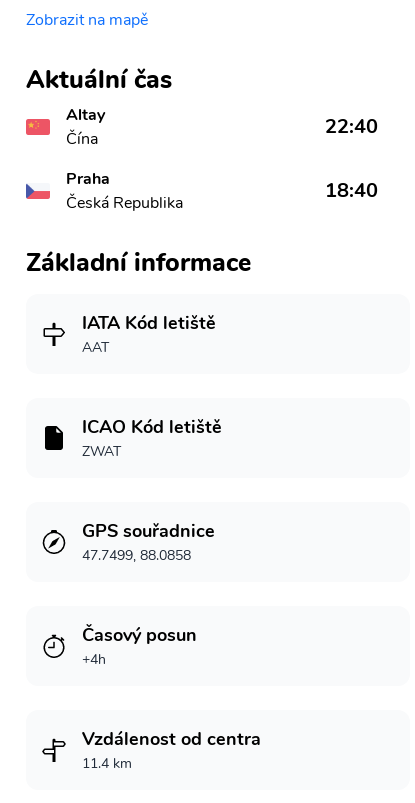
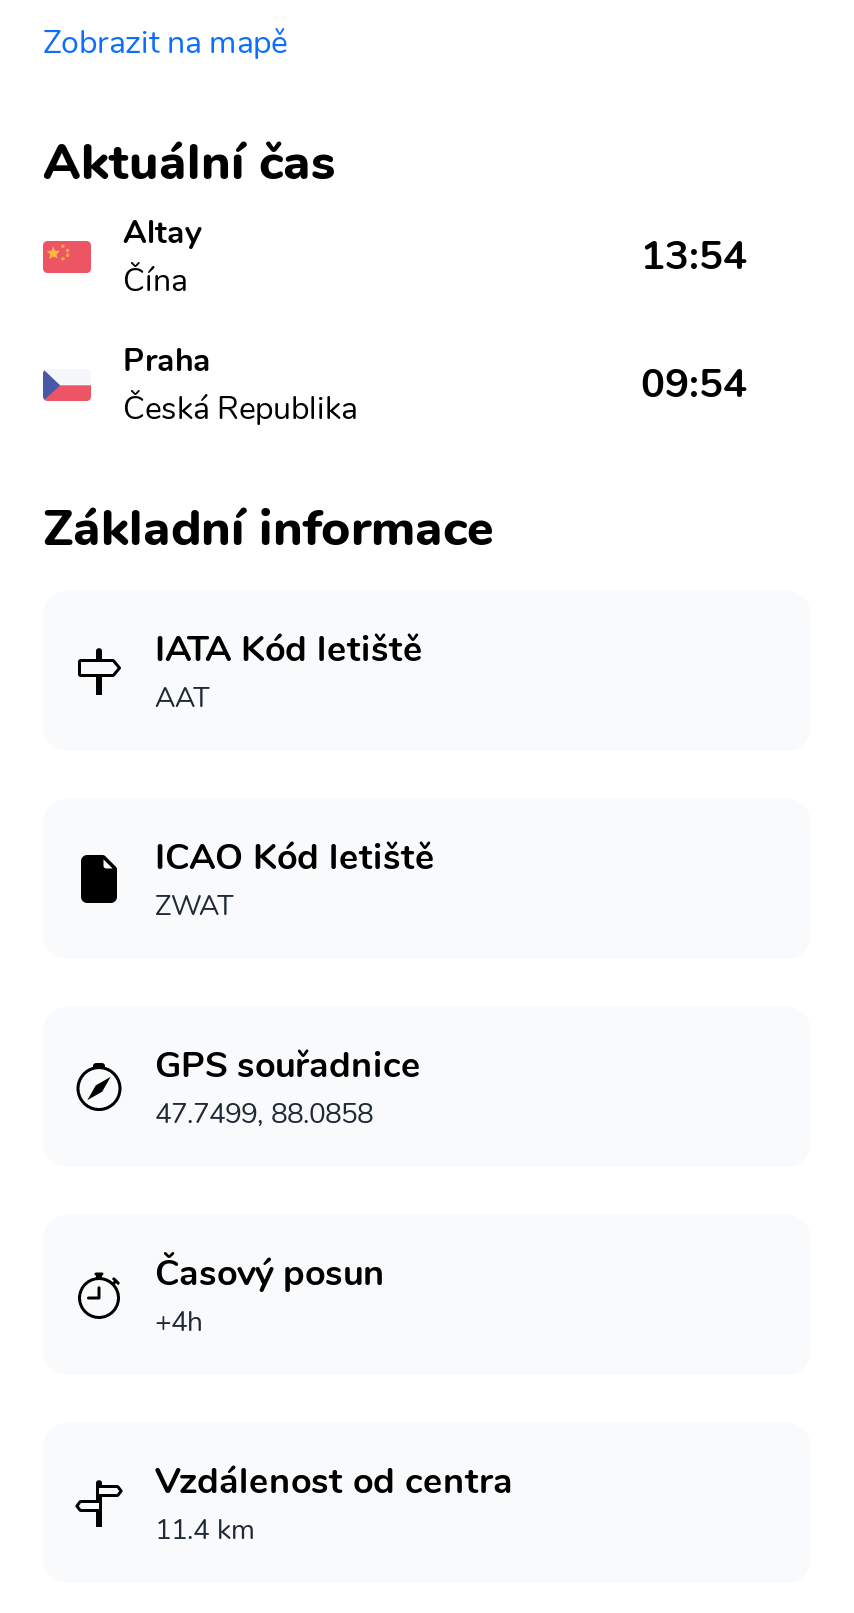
[325,113,378,140] 22:40 -> [641,229,747,283] 13:54
[325,177,378,204] 18:40 -> [641,357,747,411] 09:54

